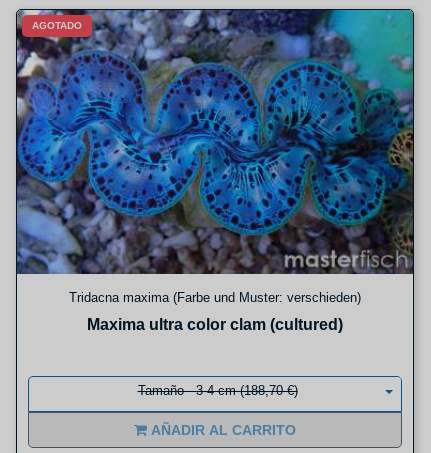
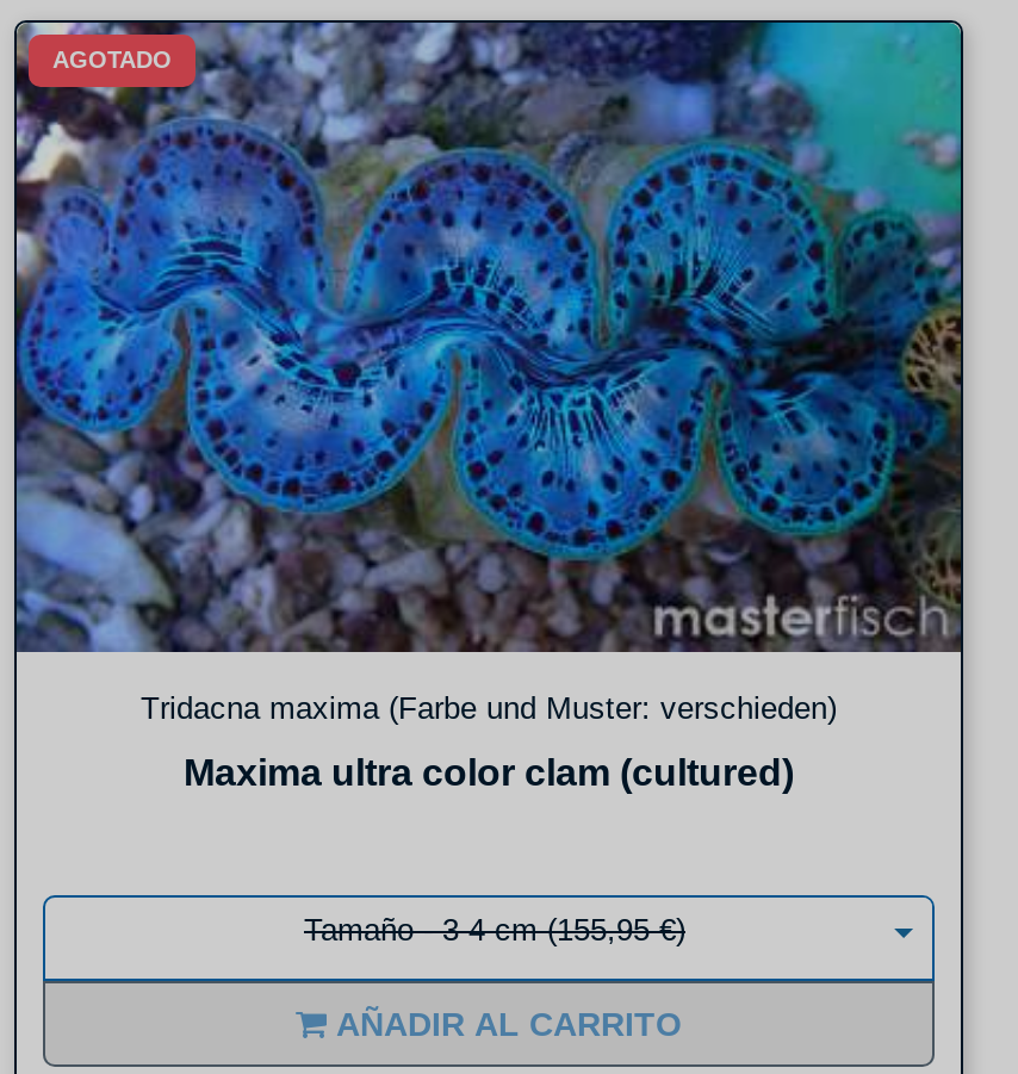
[137,383,297,398] Tamaño - 3-4 cm (188,70 €) -> [304,912,685,947] Tamaño - 3-4 cm (155,95 €)

